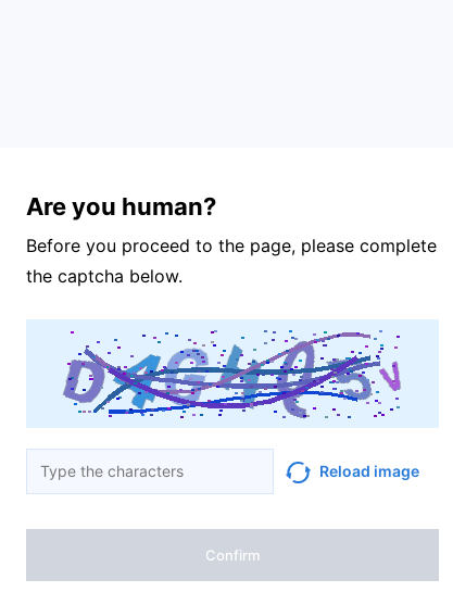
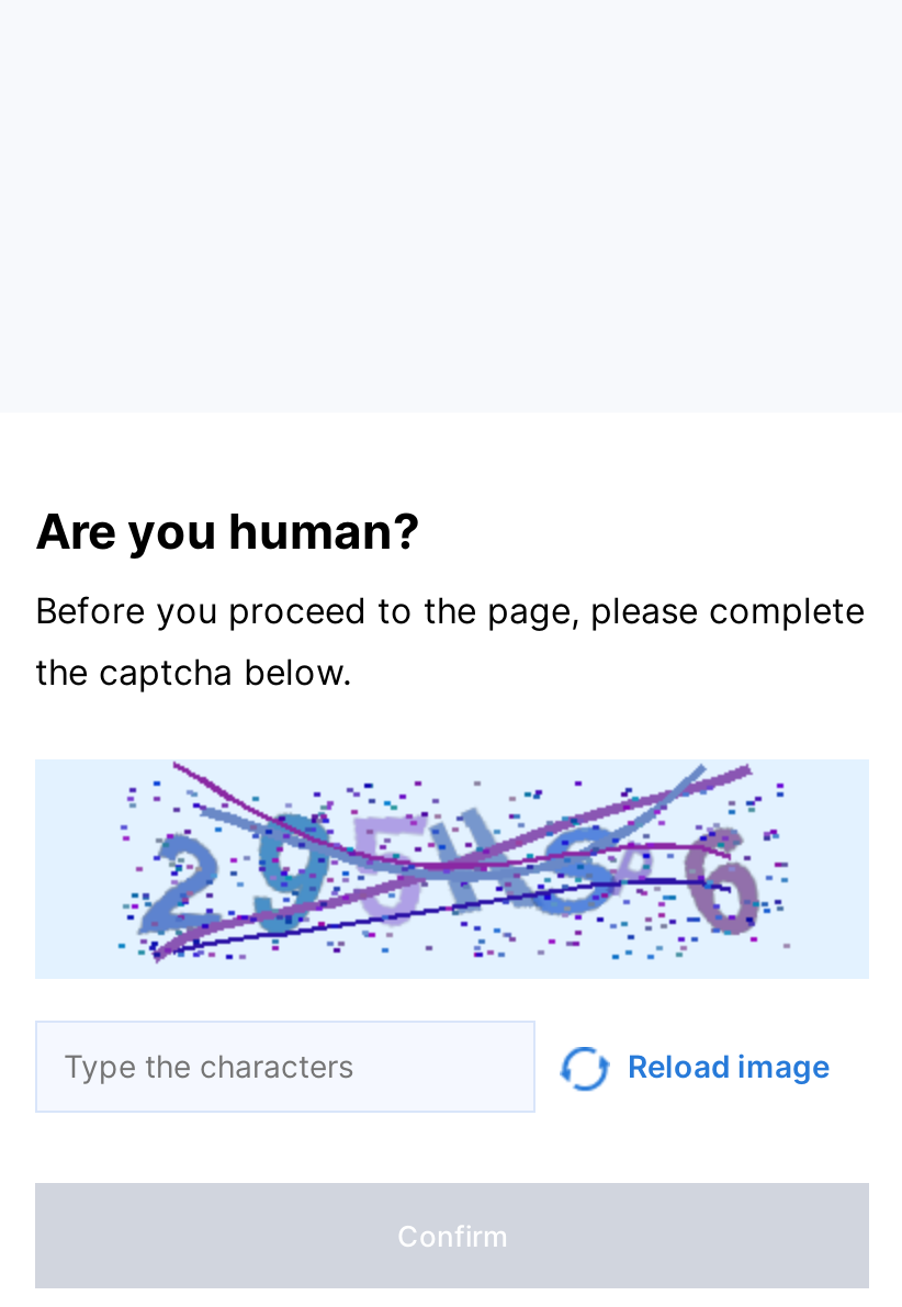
[62,322,402,419] [image] -> [110,759,792,966] [image]

